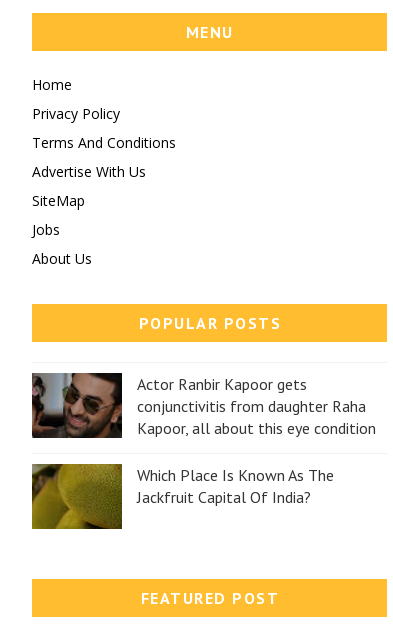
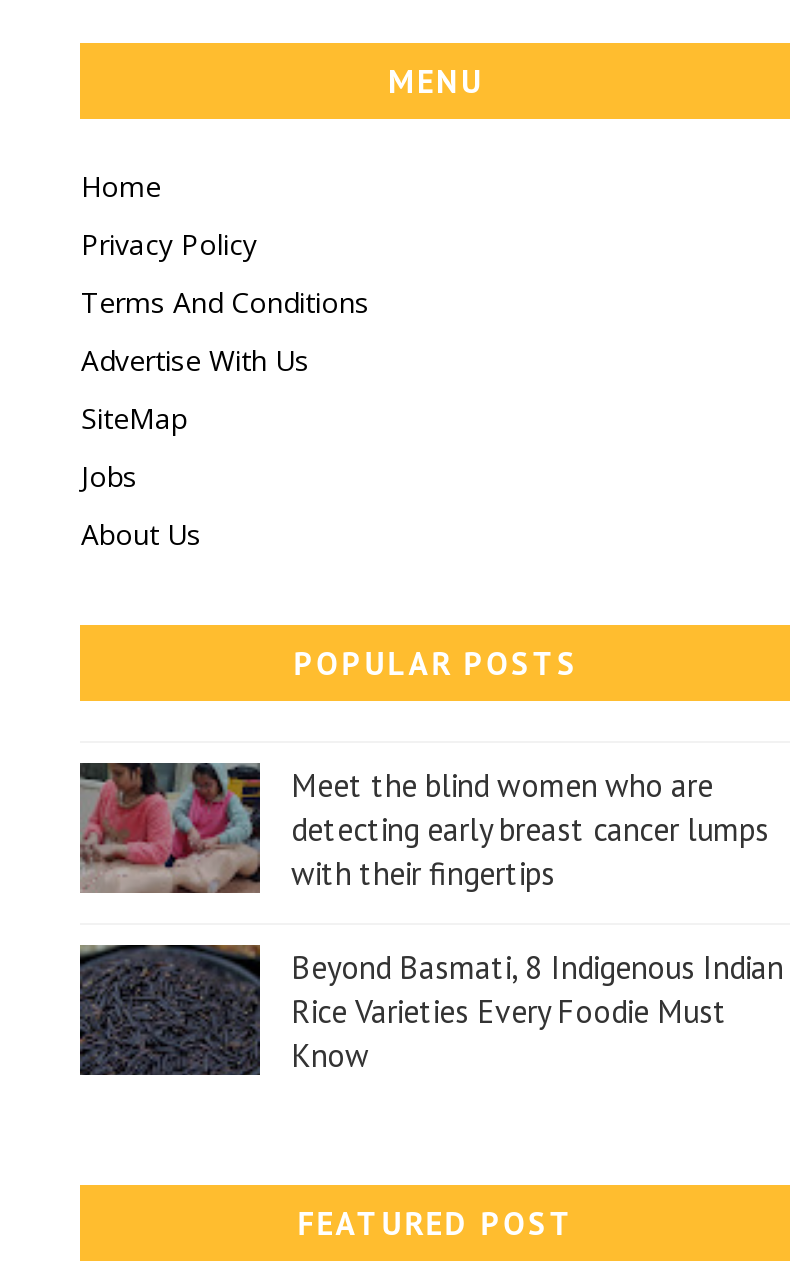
[32,372,376,439] [image] | Actor Ranbir Kapoor gets | conjunctivitis from daughter Raha | Kapoor, all about this eye condition -> [80,761,769,895] [image] | Meet the blind women who are | detecting early breast cancer lumps | with their fingertips
[32,463,334,530] [image] | Which Place Is Known As The | Jackfruit Capital Of India? -> [78,943,783,1077] [image] | Beyond Basmati, 8 Indigenous Indian | Rice Varieties Every Foodie Must | Know

